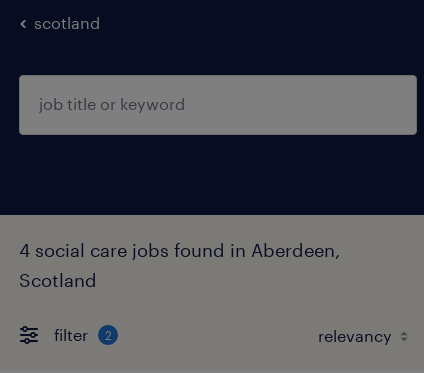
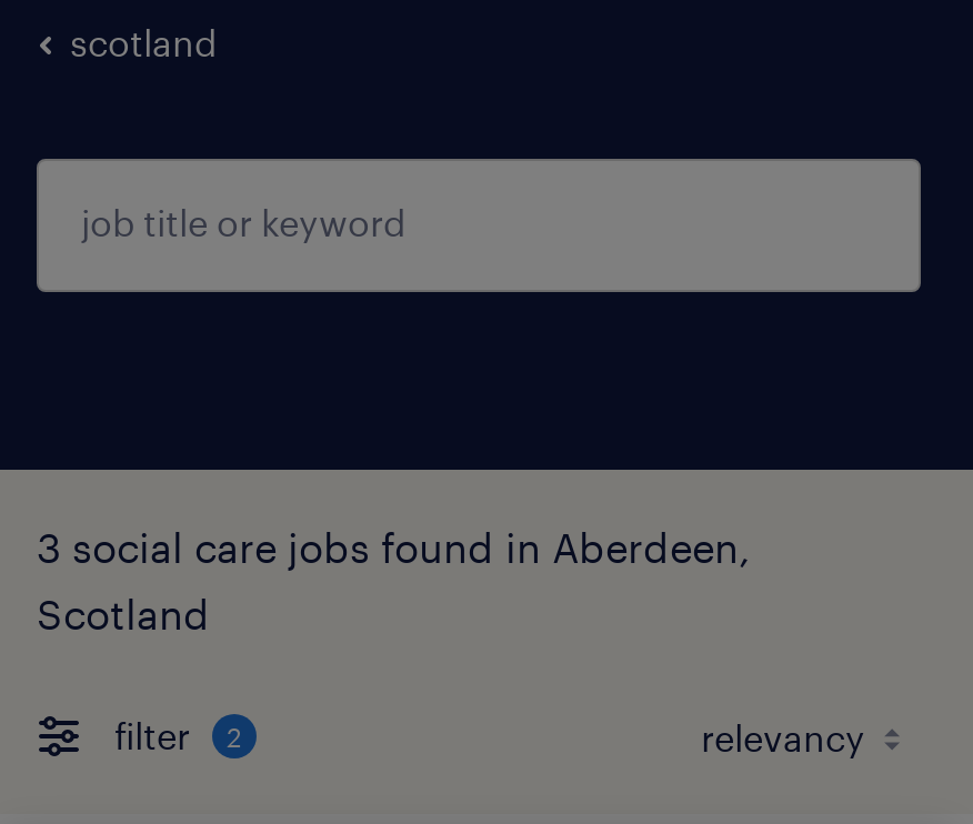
[19,239,340,261] 4 social care jobs found in Aberdeen, -> [37,523,750,572] 3 social care jobs found in Aberdeen,

